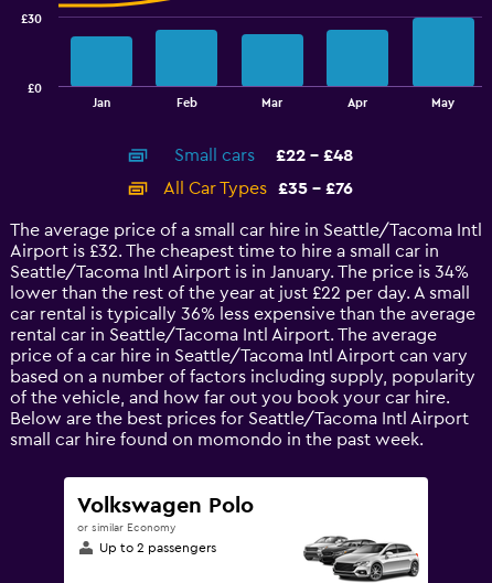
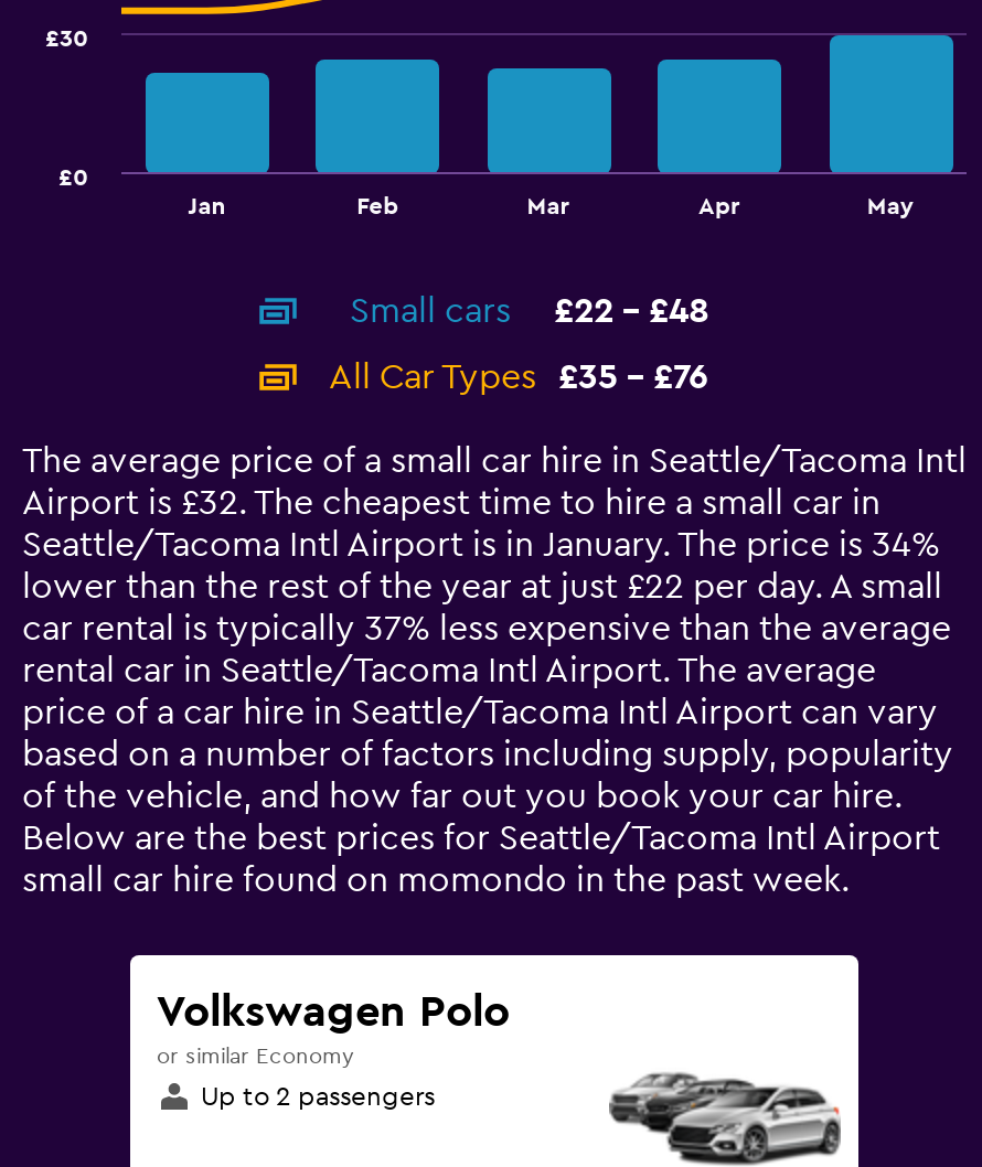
[10,305,475,323] car rental is typically 36% less expensive than the average -> [22,611,951,646] car rental is typically 37% less expensive than the average

